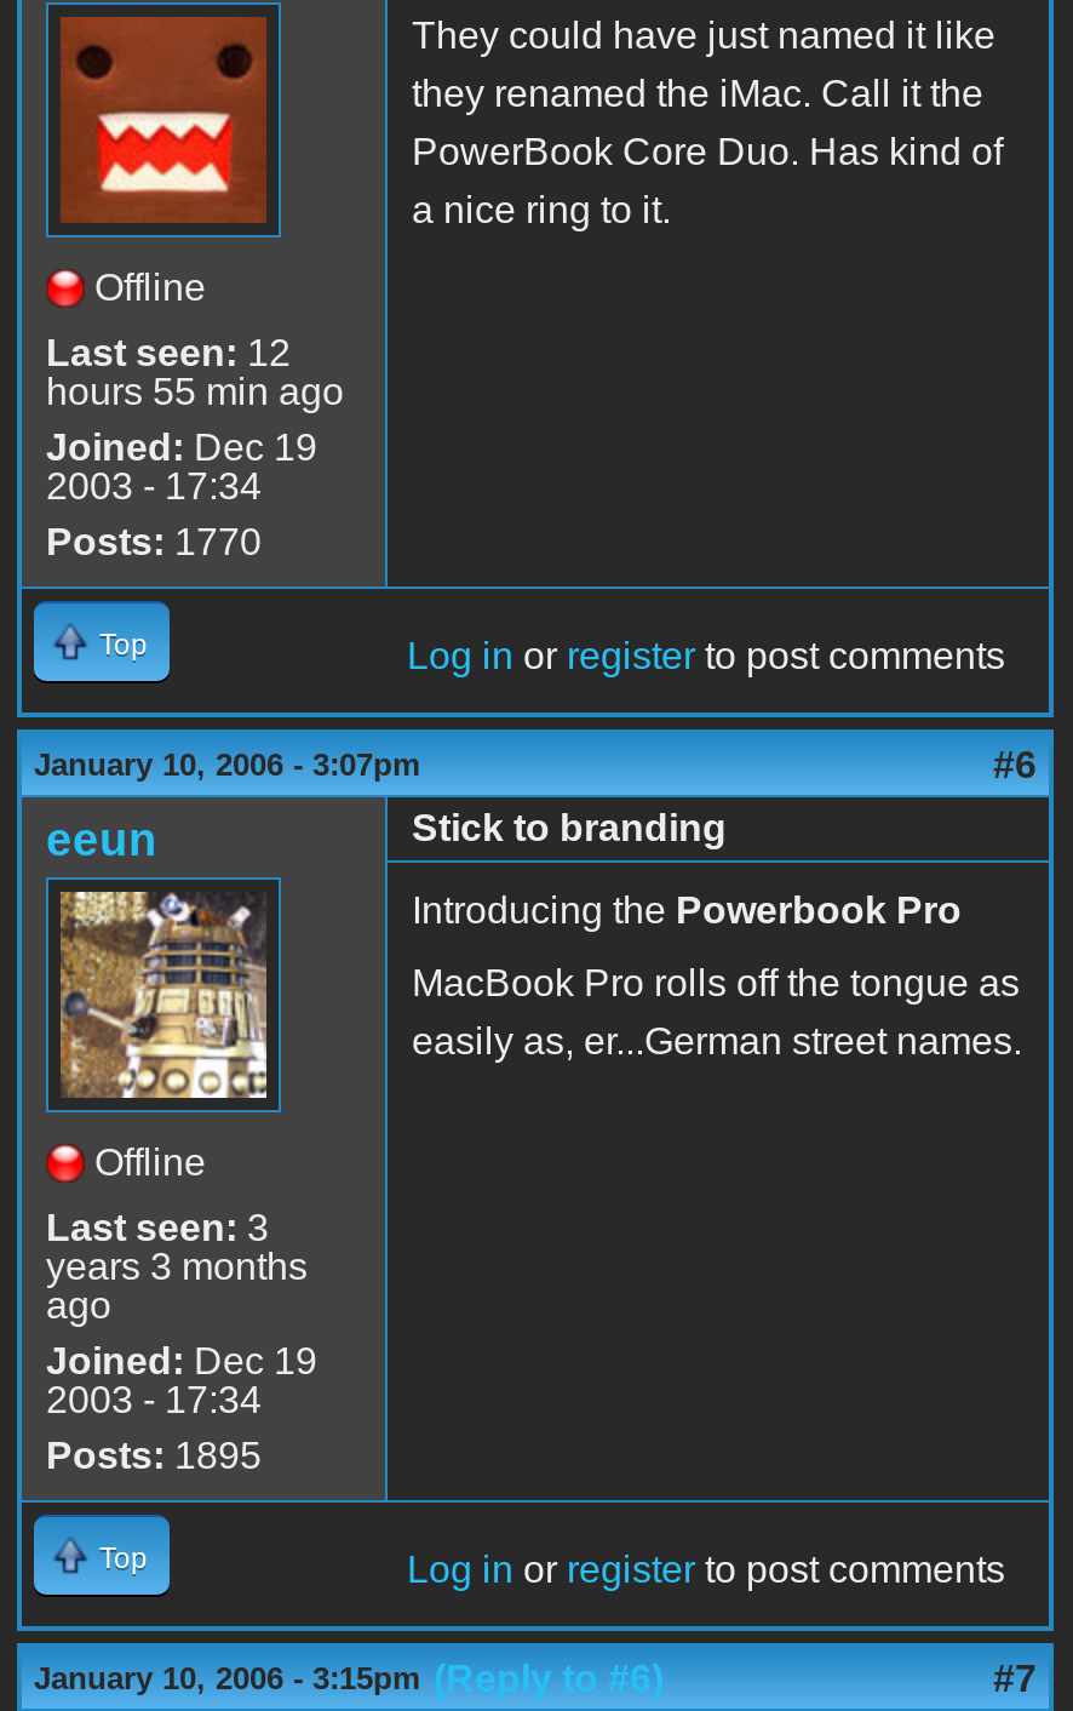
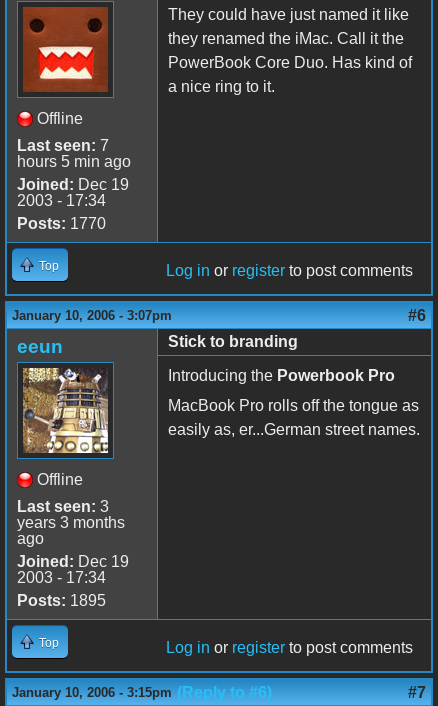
[46,332,291,373] Last seen: 12 -> [17,137,109,154] Last seen: 7
[46,371,344,412] hours 55 min ago -> [17,153,131,170] hours 5 min ago

